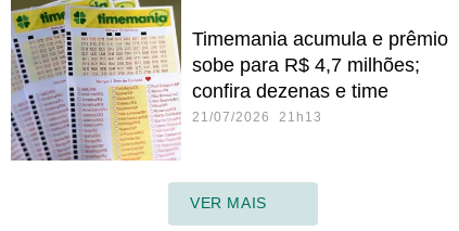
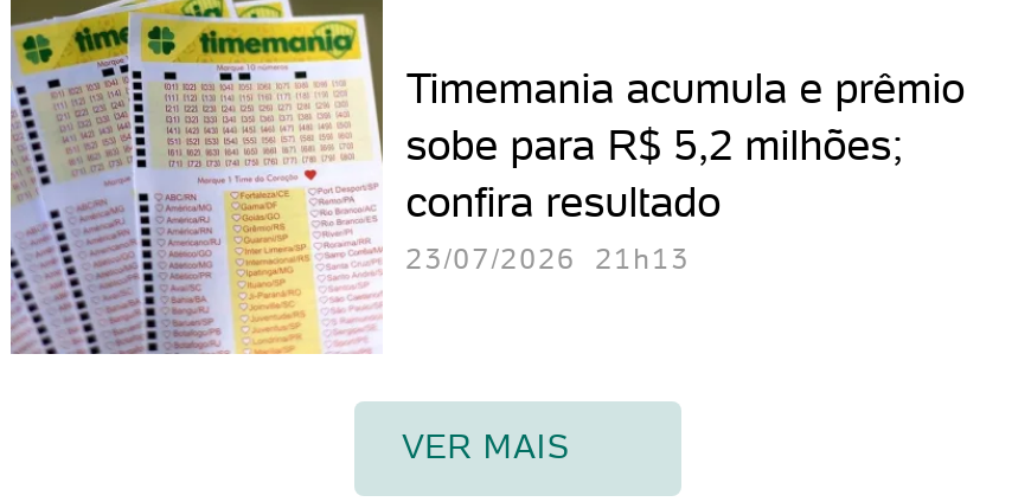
[192,55,420,125] sobe para R$ 4,7 milhões; | confira dezenas e time | 21/07/2026 21h13 -> [406,119,904,276] sobe para R$ 5,2 milhões; | confira resultado | 23/07/2026 21h13

